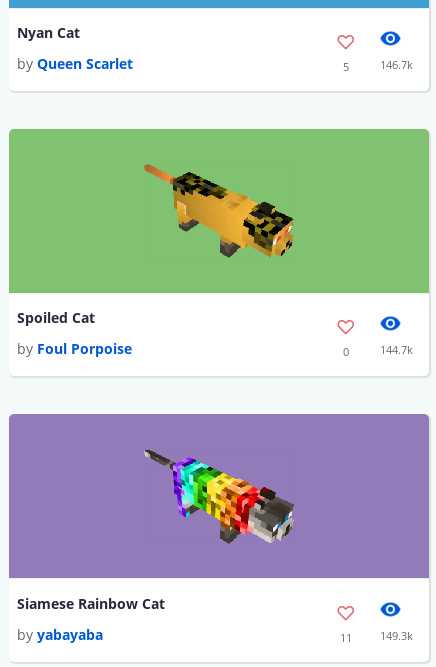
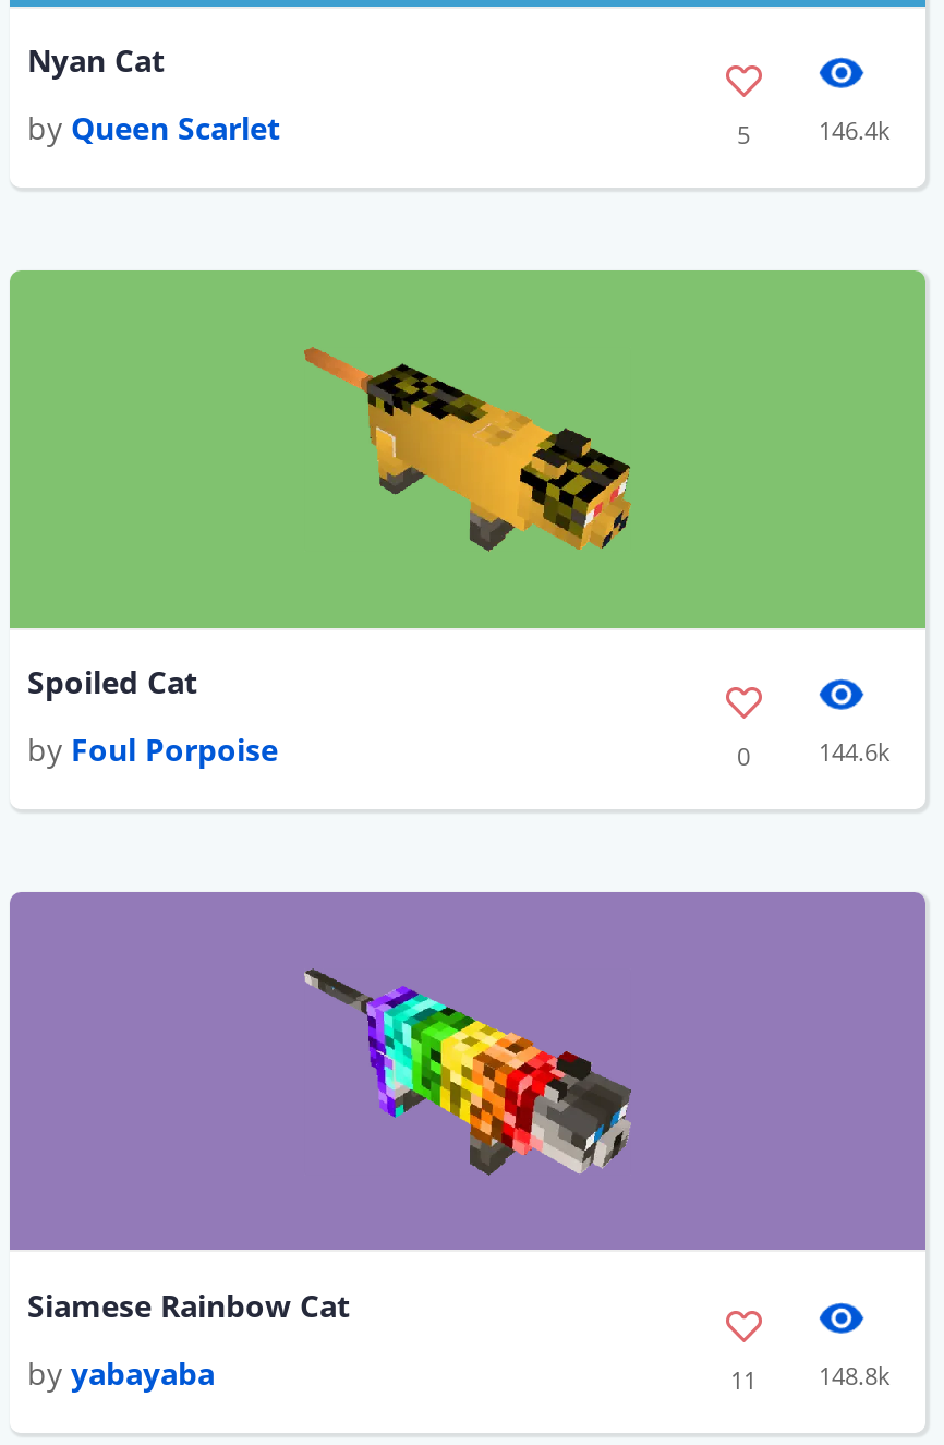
[380,57,413,72] 146.7k -> [819,113,891,146] 146.4k
[380,342,413,357] 144.7k -> [819,735,891,768] 144.6k
[339,628,413,645] 11 149.3k -> [730,1358,891,1395] 11 148.8k

